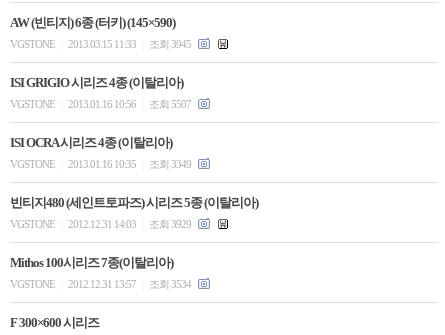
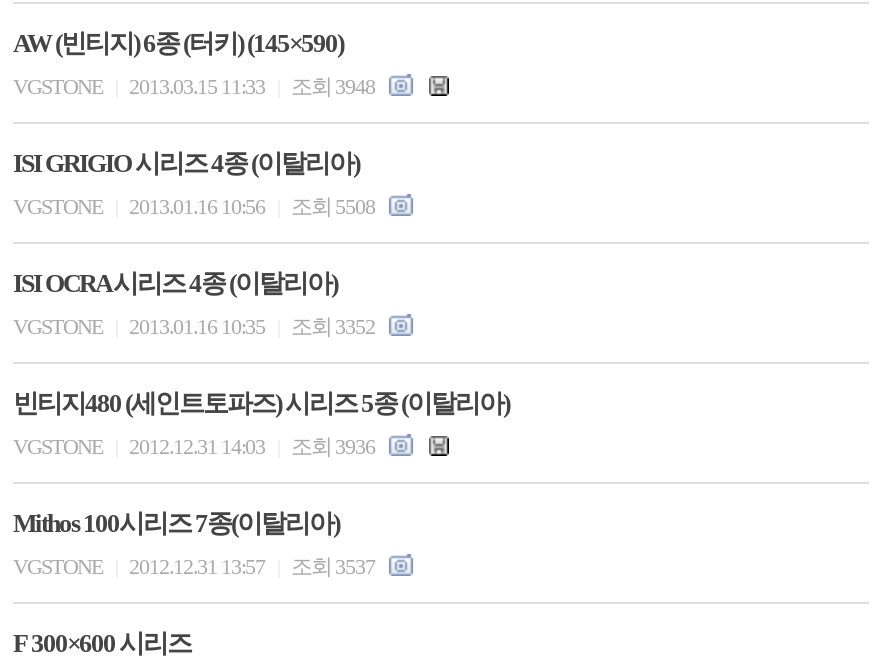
[10,38,193,50] VGSTONE 2013.03.15 11:33 조회 3945 -> [13,74,379,98] VGSTONE 2013.03.15 11:33 조회 3948
[10,98,193,110] VGSTONE 2013.01.16 10:56 조회 5507 -> [13,194,379,218] VGSTONE 2013.01.16 10:56 조회 5508
[10,158,193,170] VGSTONE 2013.01.16 10:35 조회 3349 -> [13,314,379,338] VGSTONE 2013.01.16 10:35 조회 3352
[10,218,193,230] VGSTONE 2012.12.31 14:03 조회 3929 -> [13,434,379,458] VGSTONE 2012.12.31 14:03 조회 3936
[10,278,193,290] VGSTONE 2012.12.31 13:57 조회 3534 -> [13,554,379,578] VGSTONE 2012.12.31 13:57 조회 3537

